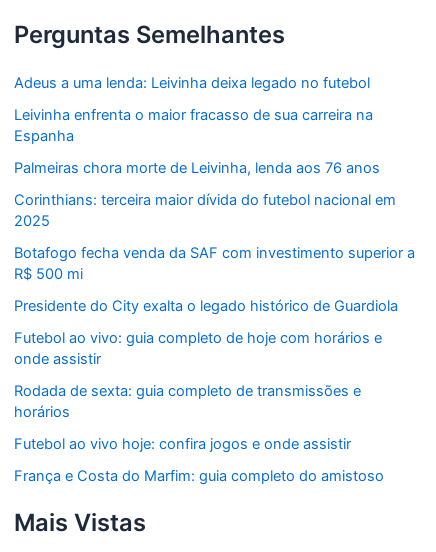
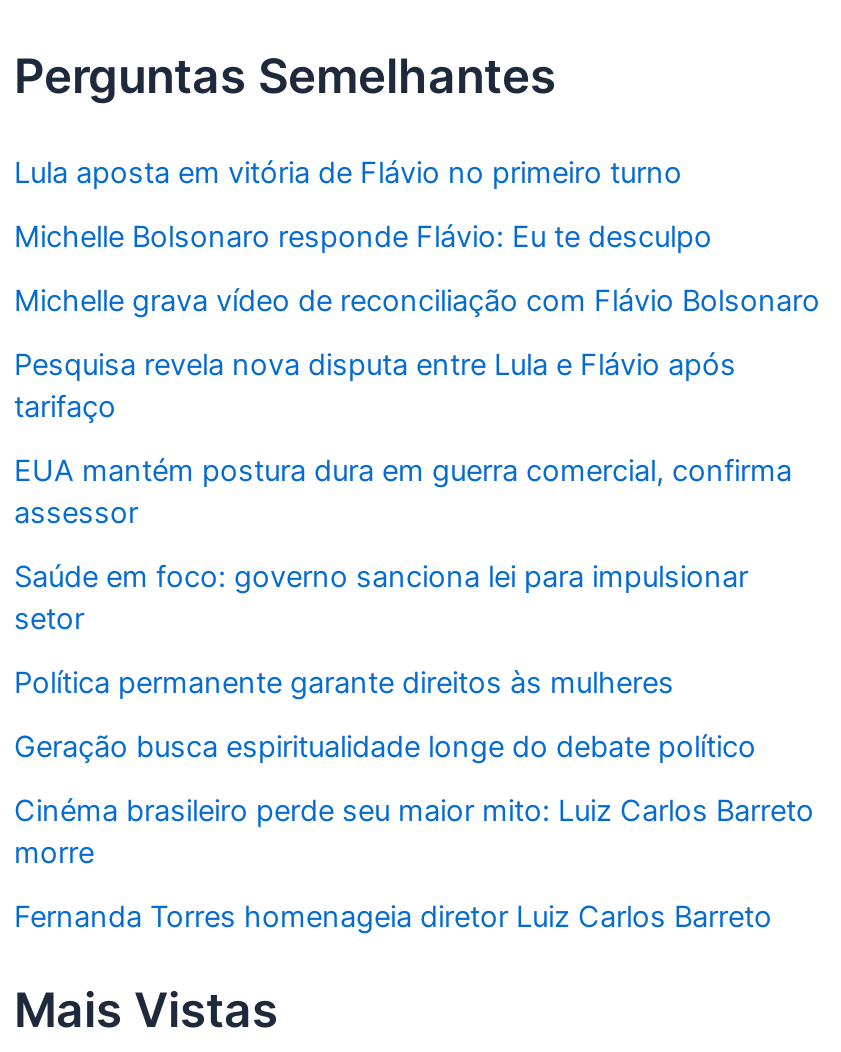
[14,74,370,92] Adeus a uma lenda: Leivinha deixa legado no futebol -> [14,155,682,191] Lula aposta em vitória de Flávio no primeiro turno
[14,106,373,145] Leivinha enfrenta o maior fracasso de sua carreira na | Espanha -> [14,219,712,255] Michelle Bolsonaro responde Flávio: Eu te desculpo
[14,159,380,177] Palmeiras chora morte de Leivinha, lenda aos 76 anos -> [14,283,820,319] Michelle grava vídeo de reconciliação com Flávio Bolsonaro
[14,191,396,230] Corinthians: terceira maior dívida do futebol nacional em | 2025 -> [14,347,736,425] Pesquisa revela nova disputa entre Lula e Flávio após | tarifaço
[14,244,415,283] Botafogo fecha venda da SAF com investimento superior a | R$ 500 mi -> [14,453,792,531] EUA mantém postura dura em guerra comercial, confirma | assessor
[14,297,398,315] Presidente do City exalta o legado histórico de Guardiola -> [14,559,748,637] Saúde em foco: governo sanciona lei para impulsionar | setor
[14,329,382,368] Futebol ao vivo: guia completo de hoje com horários e | onde assistir -> [14,665,674,701] Política permanente garante direitos às mulheres
[14,382,361,421] Rodada de sexta: guia completo de transmissões e | horários -> [14,728,756,764] Geração busca espiritualidade longe do debate político
[14,435,351,453] Futebol ao vivo hoje: confira jogos e onde assistir -> [14,792,814,870] Cinéma brasileiro perde seu maior mito: Luiz Carlos Barreto | morre
[14,467,384,485] França e Costa do Marfim: guia completo do amistoso -> [14,898,772,934] Fernanda Torres homenageia diretor Luiz Carlos Barreto

